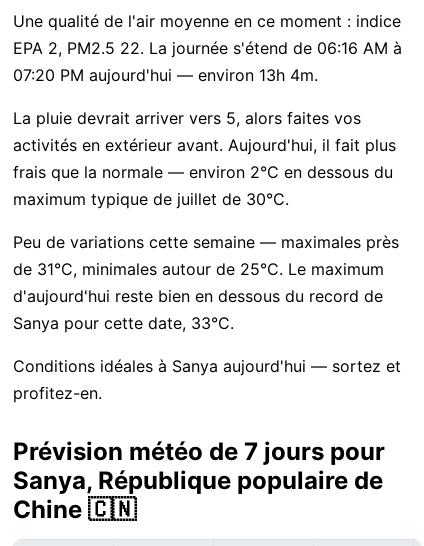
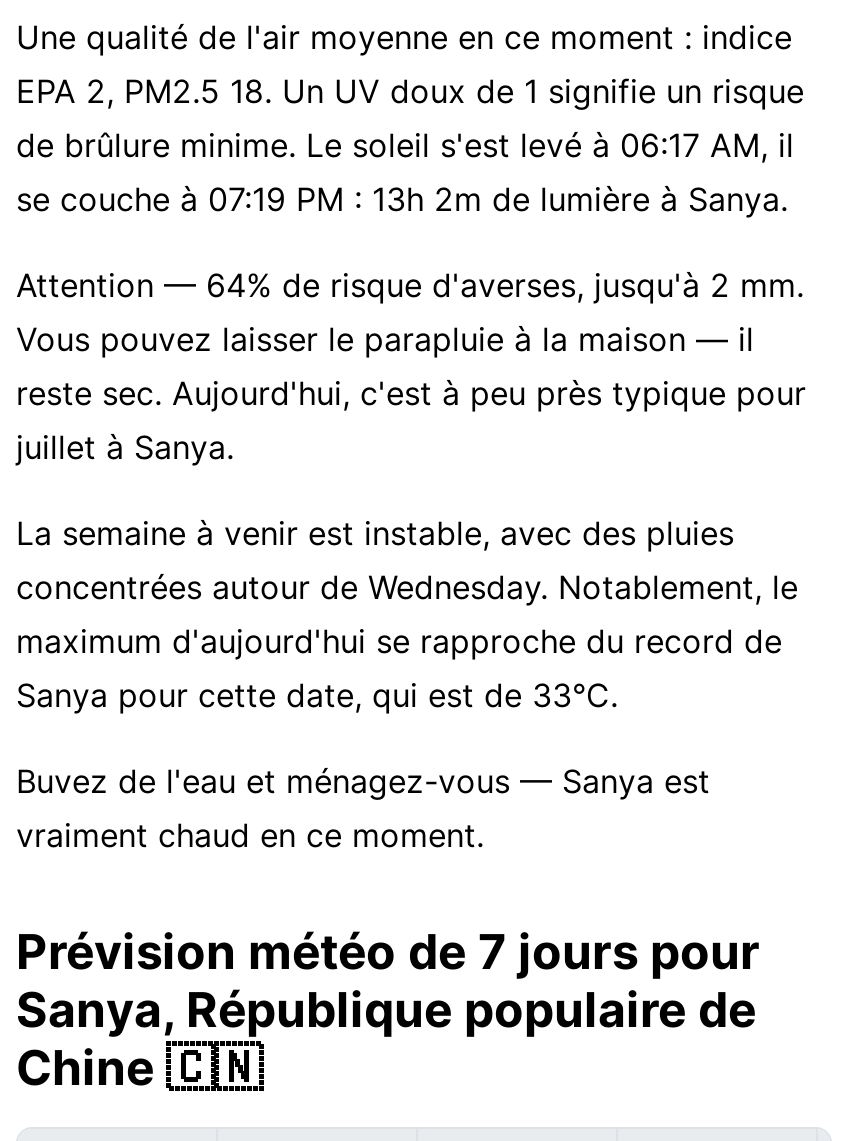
[13,38,402,85] EPA 2, PM2.5 22. La journée s'étend de 06:16 AM à | 07:20 PM aujourd'hui — environ 13h 4m. -> [16,71,804,219] EPA 2, PM2.5 18. Un UV doux de 1 signifie un risque | de brûlure minime. Le soleil s'est levé à 06:17 AM, il | se couche à 07:19 PM : 13h 2m de lumière à Sanya.
[13,108,396,209] La pluie devrait arriver vers 5, alors faites vos | activités en extérieur avant. Aujourd'hui, il fait plus | frais que la normale — environ 2°C en dessous du | maximum typique de juillet de 30°C. -> [16,265,806,467] Attention — 64% de risque d'averses, jusqu'à 2 mm. | Vous pouvez laisser le parapluie à la maison — il | reste sec. Aujourd'hui, c'est à peu près typique pour | juillet à Sanya.
[13,232,399,333] Peu de variations cette semaine — maximales près | de 31°C, minimales autour de 25°C. Le maximum | d'aujourd'hui reste bien en dessous du record de | Sanya pour cette date, 33°C. -> [16,513,798,715] La semaine à venir est instable, avec des pluies | concentrées autour de Wednesday. Notablement, le | maximum d'aujourd'hui se rapproche du record de | Sanya pour cette date, qui est de 33°C.
[13,356,401,403] Conditions idéales à Sanya aujourd'hui — sortez et | profitez-en. -> [16,761,710,855] Buvez de l'eau et ménagez-vous — Sanya est | vraiment chaud en ce moment.

